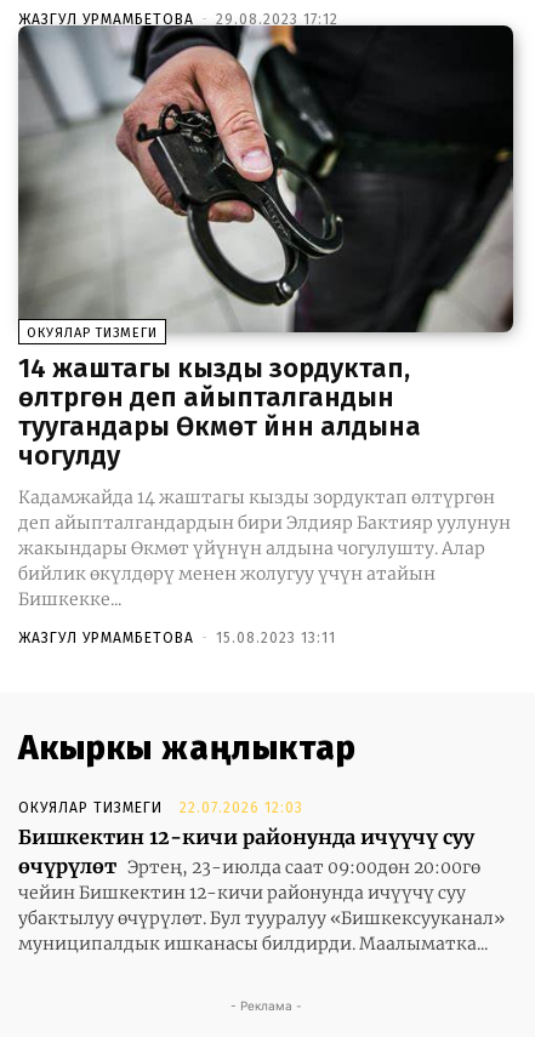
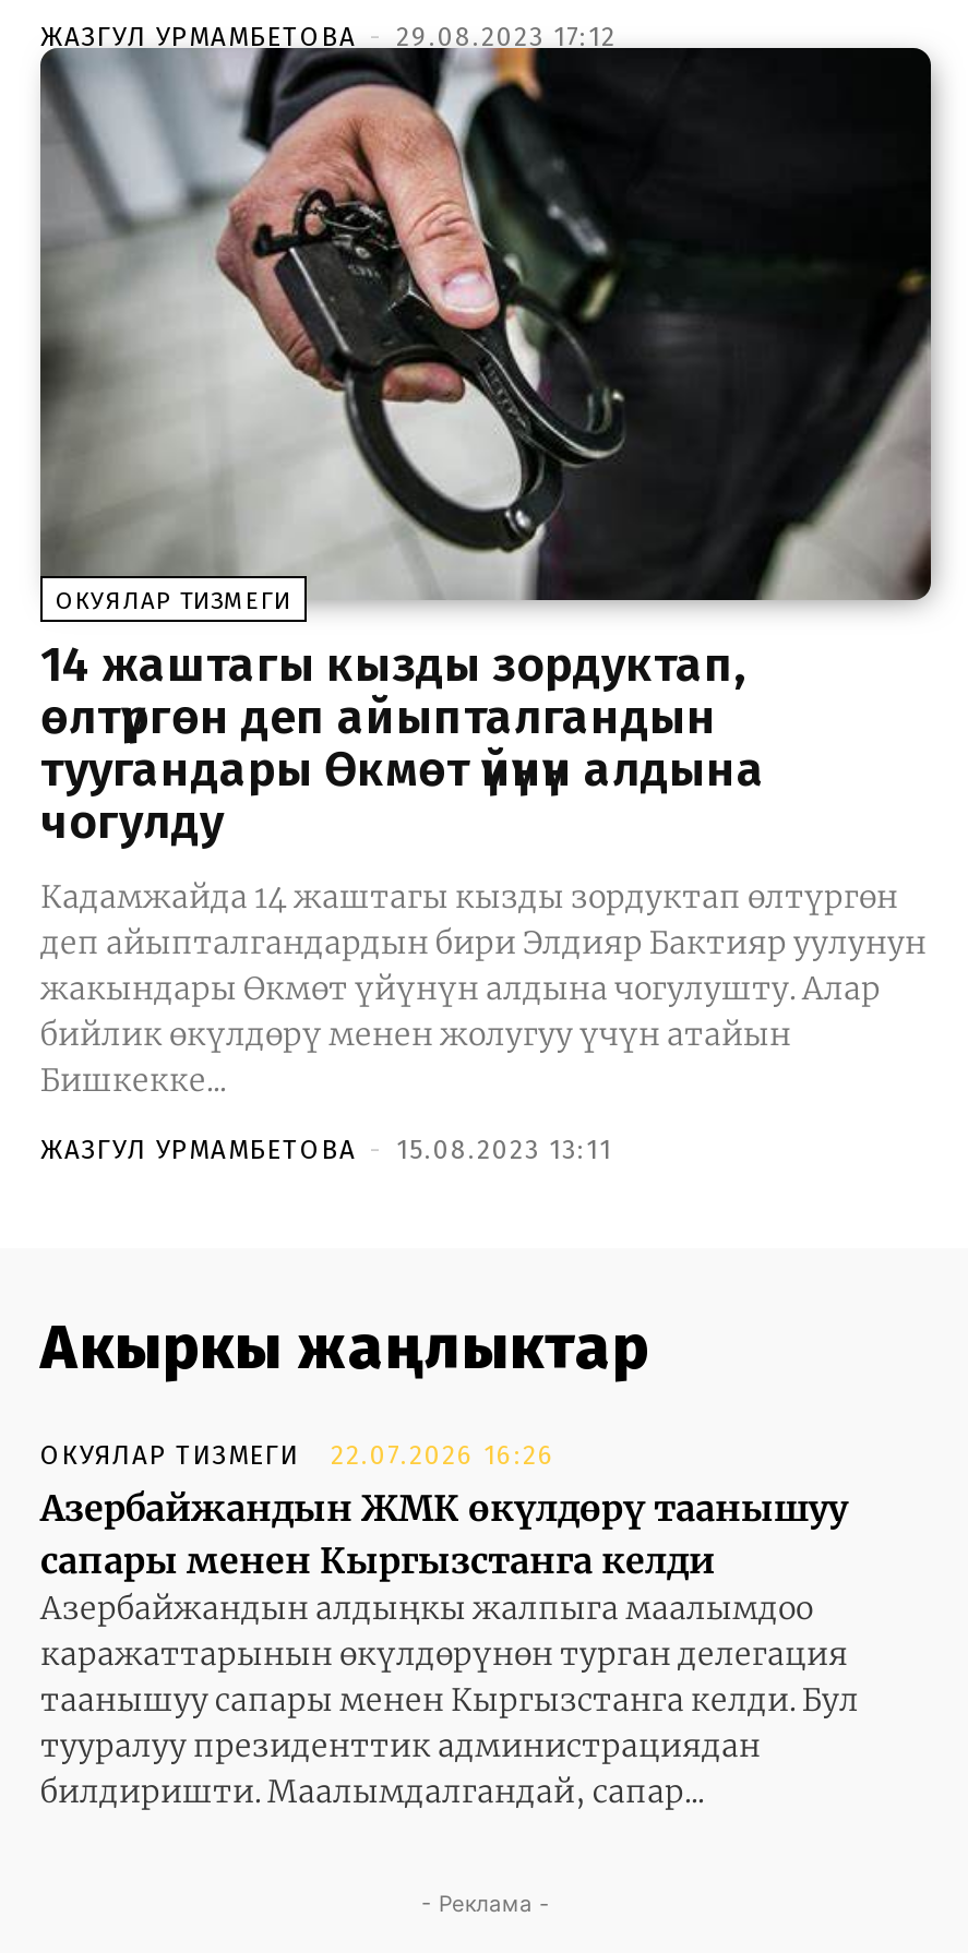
[18,799,505,954] 22.07.2026 12:03 | Бишкектин 12-кичи районунда ичүүчү суу | өчүрүлөт Эртең, 23-июлда саат 09:00дөн 20:00гө | чейин Бишкектин 12-кичи районунда ичүүчү суу | убактылуу өчүрүлөт. Бул тууралуу «Бишкексууканал» | муниципалдык ишканасы билдирди. Маалыматка... -> [40,1440,859,1811] 22.07.2026 16:26 | Азербайжандын ЖМК өкүлдөрү таанышуу | сапары менен Кыргызстанга келди | Азербайжандын алдыңкы жалпыга маалымдоо | каражаттарынын өкүлдөрүнөн турган делегация | таанышуу сапары менен Кыргызстанга келди. Бул | тууралуу президенттик администрациядан | билдиришти. Маалымдалгандай, сапар...

